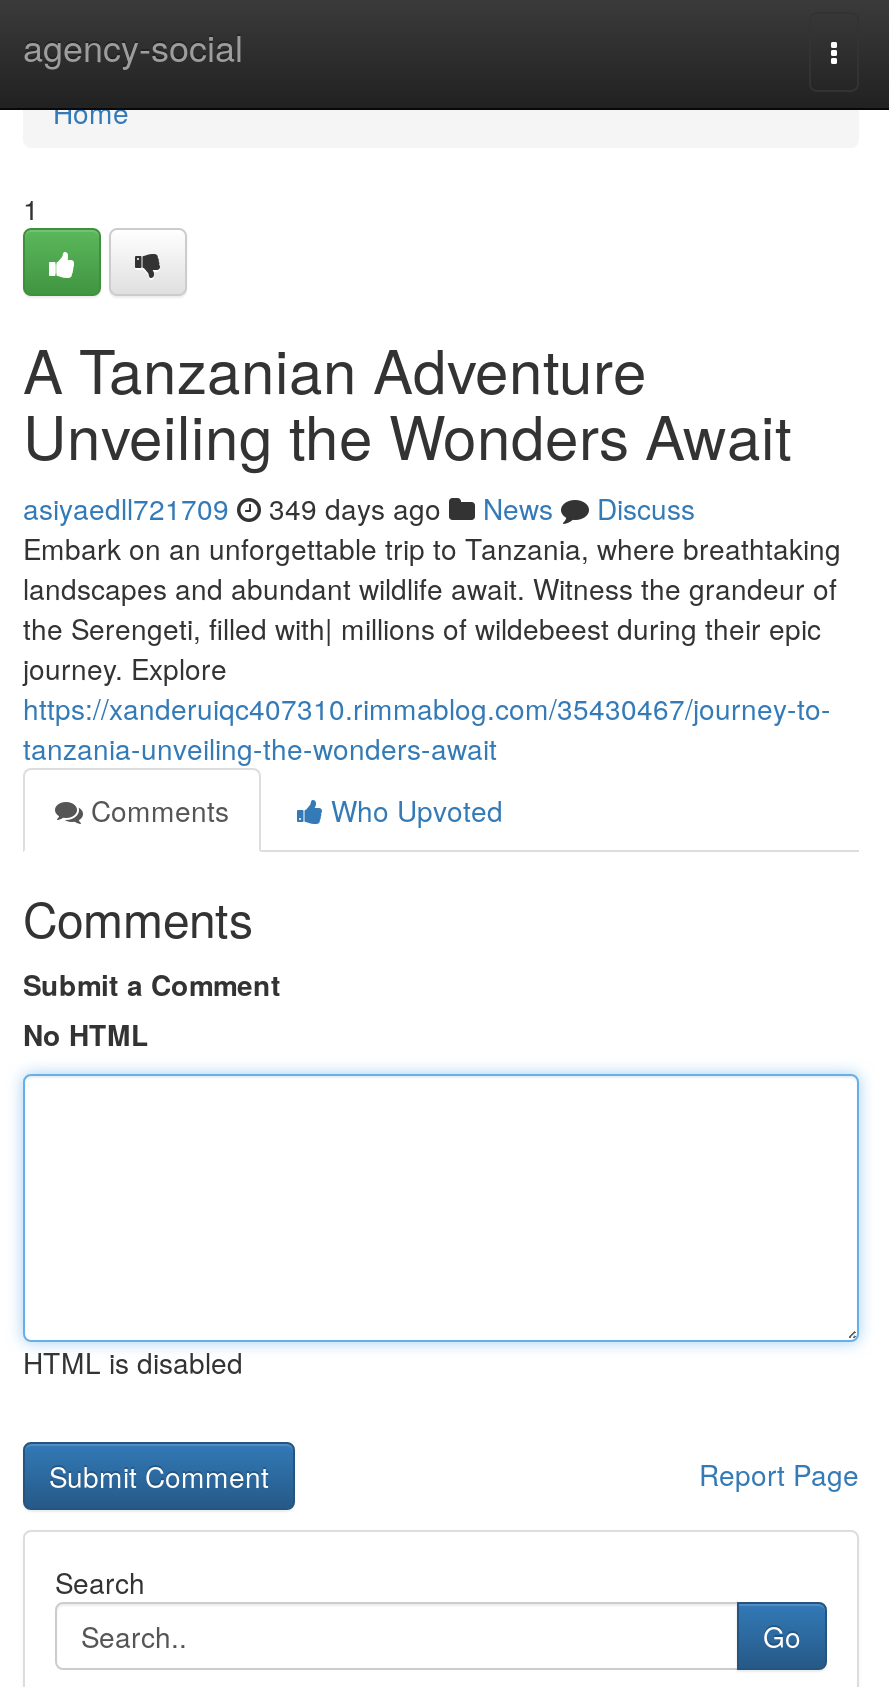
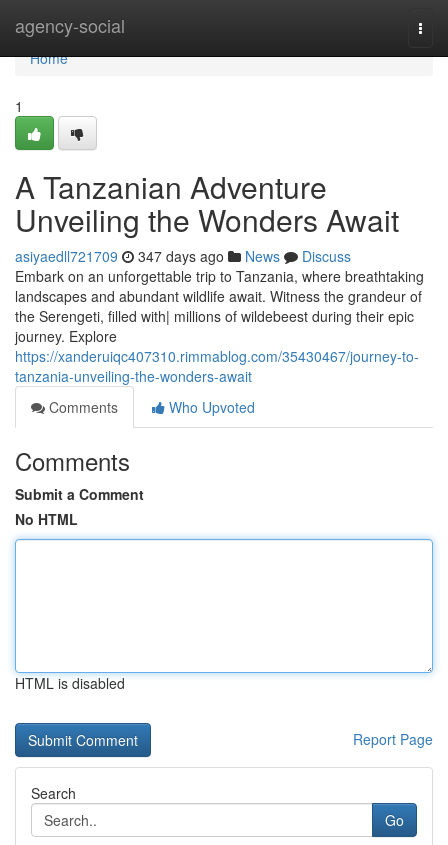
[23,488,695,528] asiyaedll721709 349 days ago News Discuss -> [15,246,351,266] asiyaedll721709 347 days ago News Discuss

